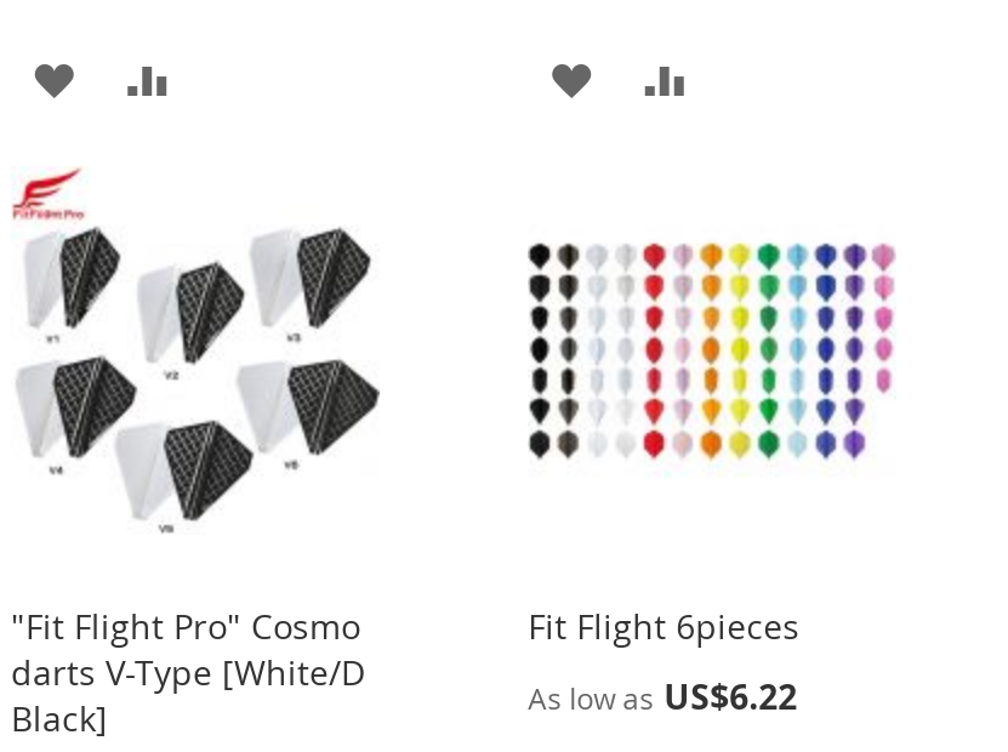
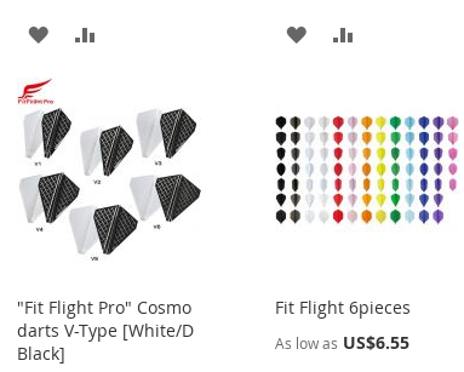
[528,672,797,719] As low as US$6.22 -> [275,330,410,353] As low as US$6.55

